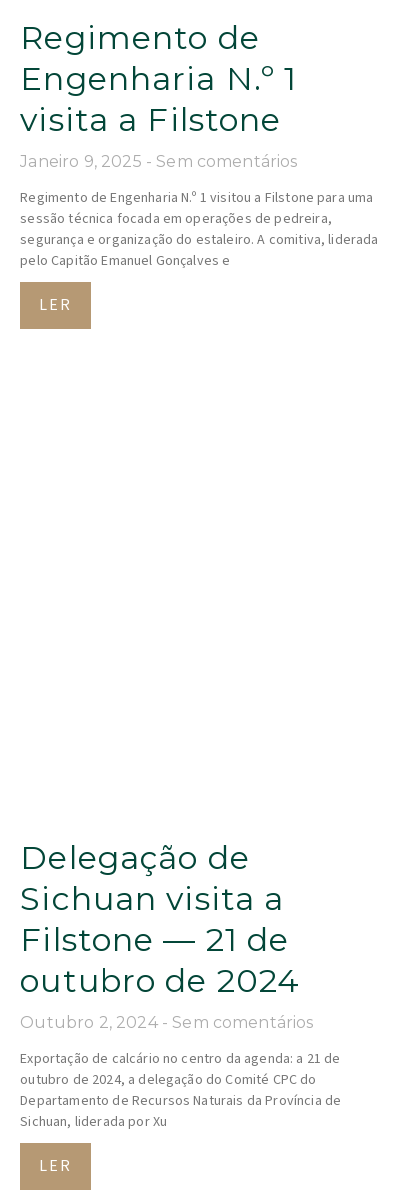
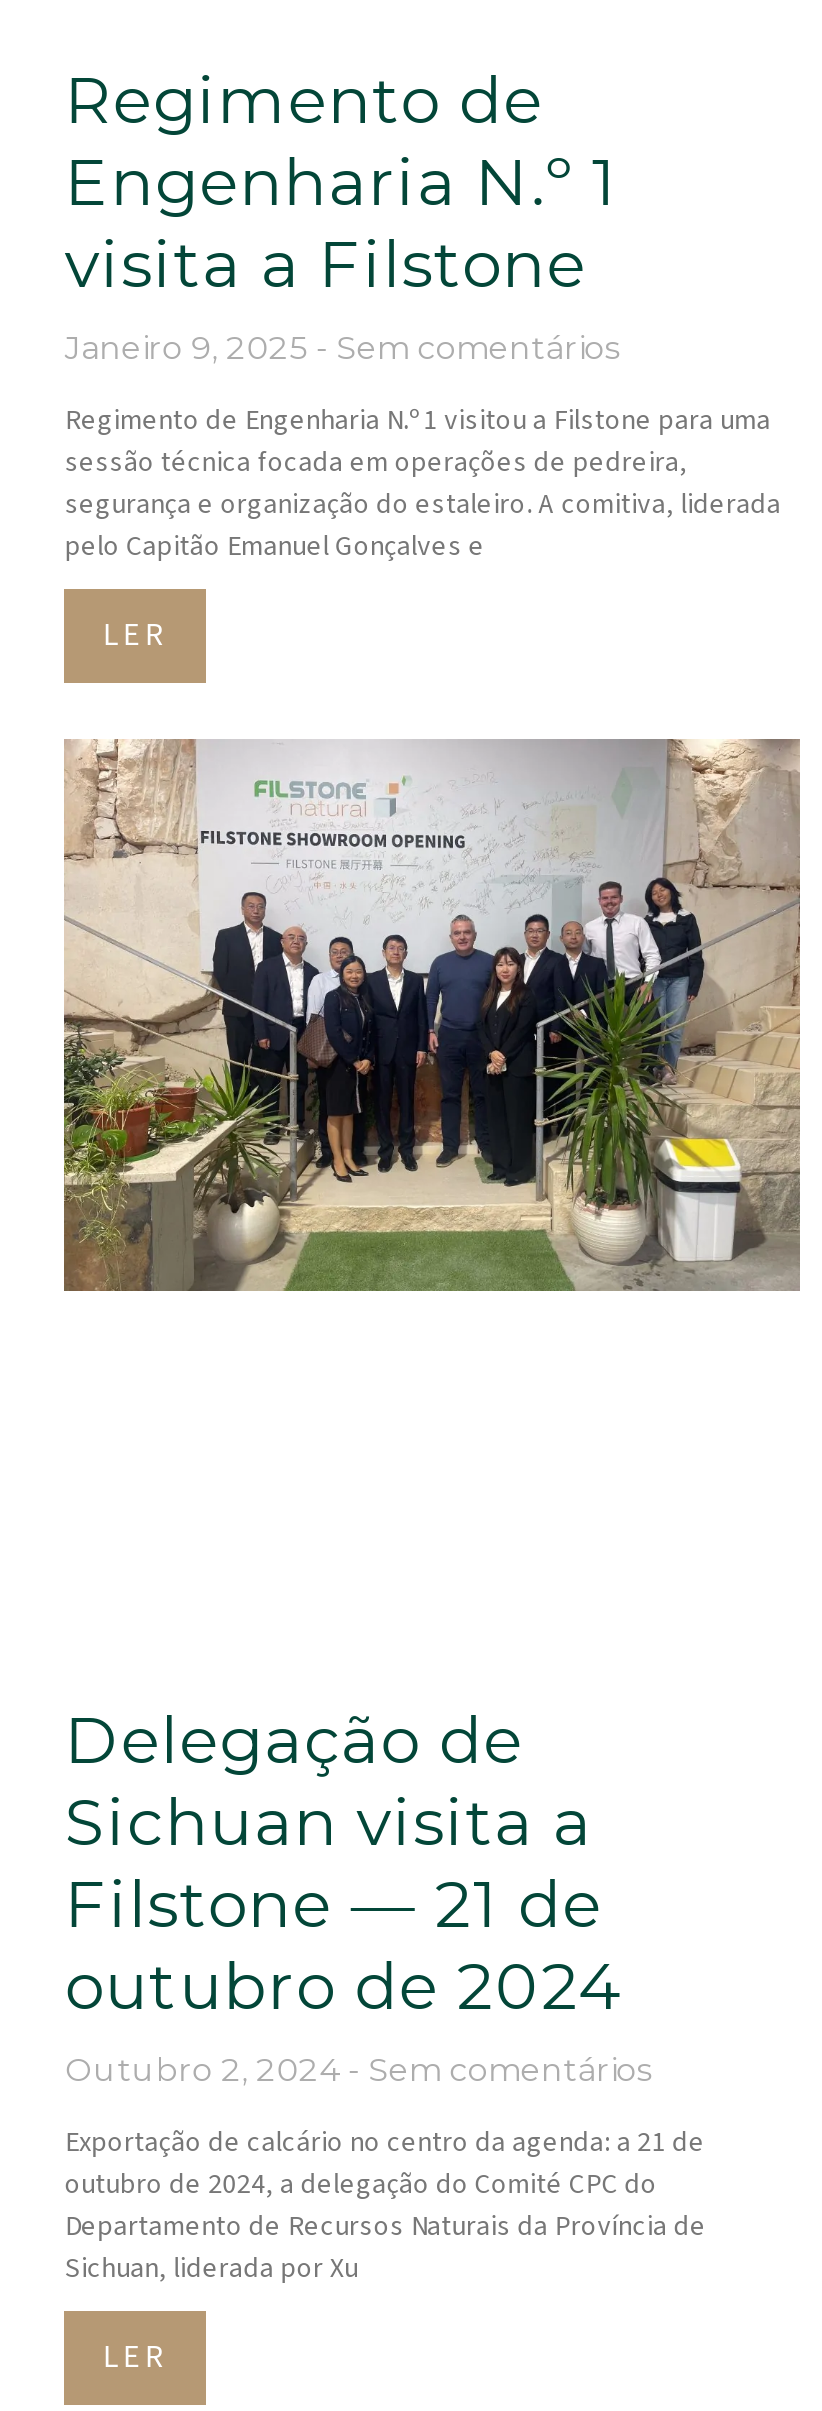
none -> [62,737,802,1293] [image]

